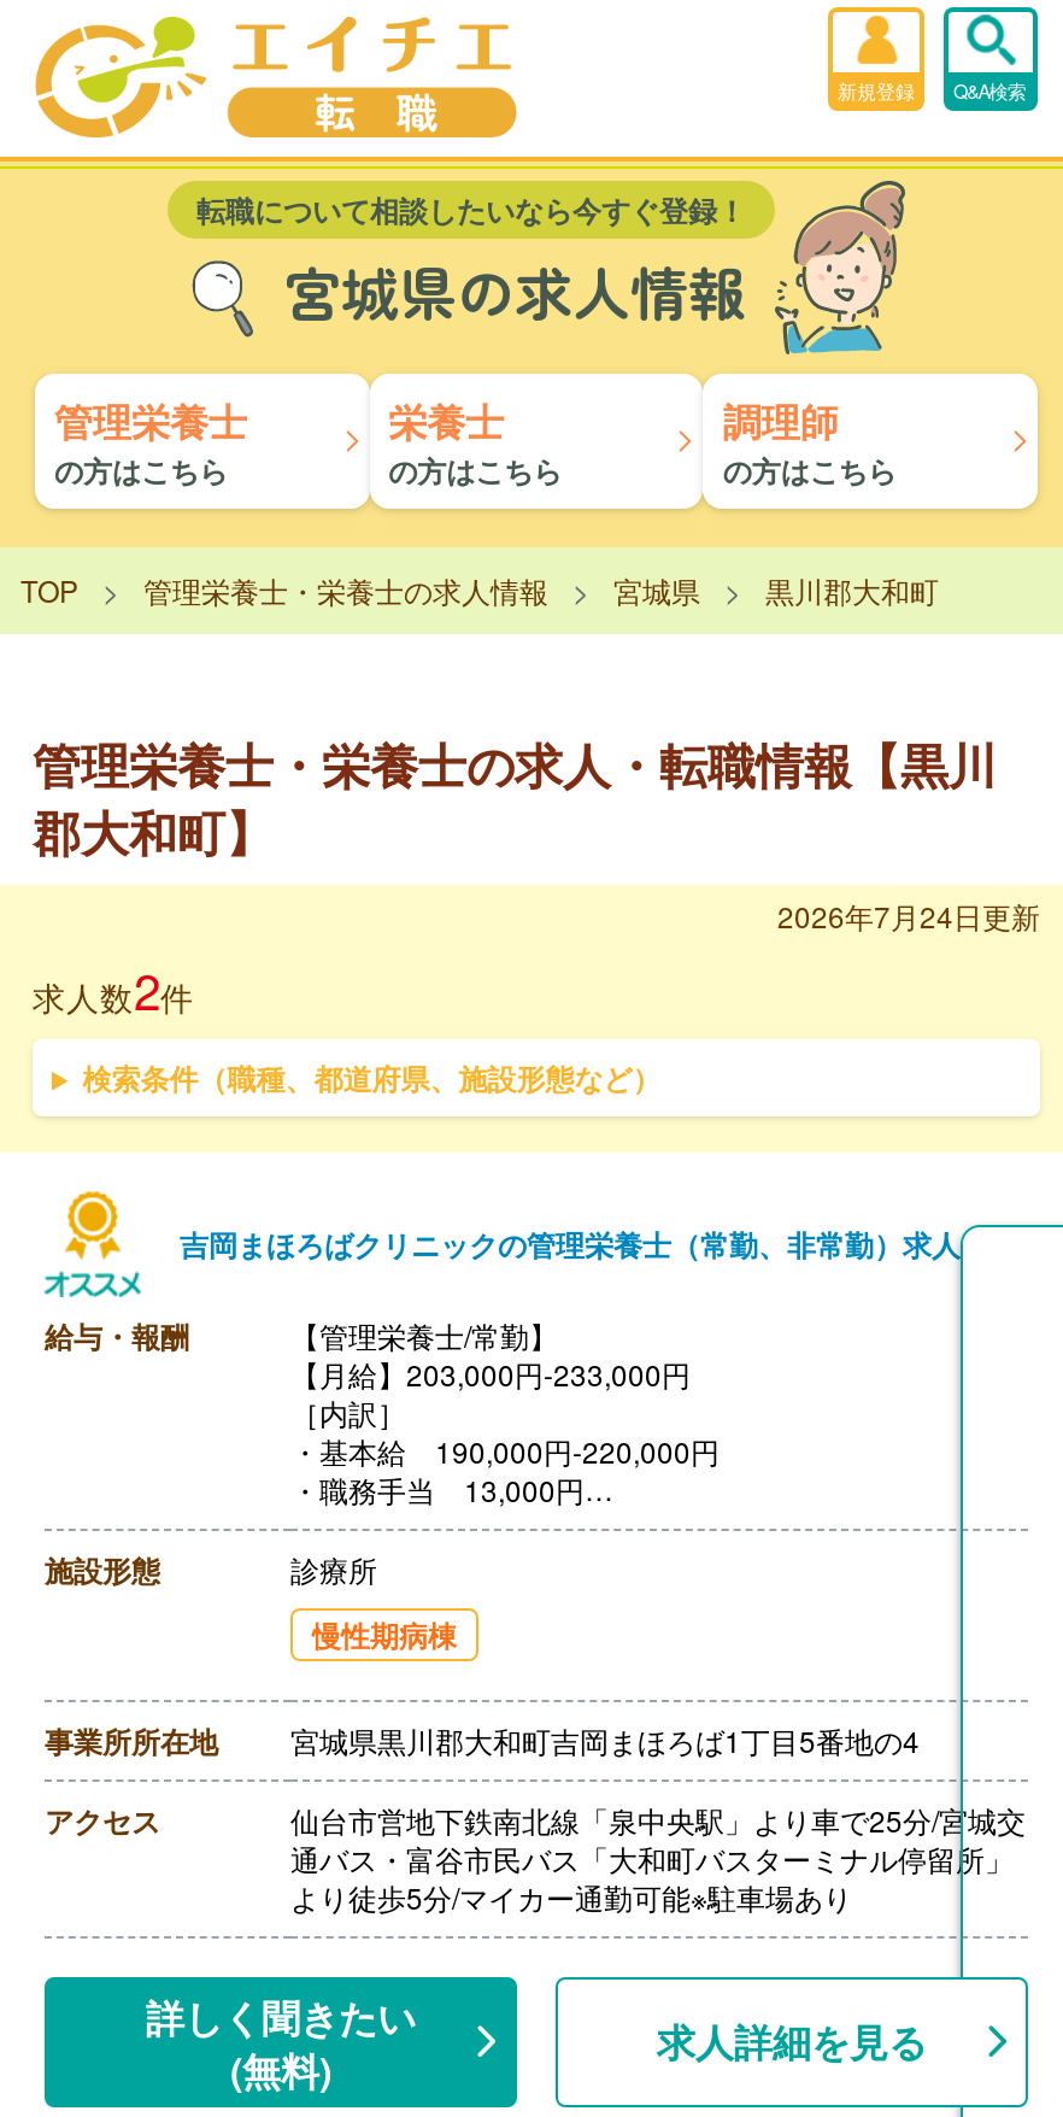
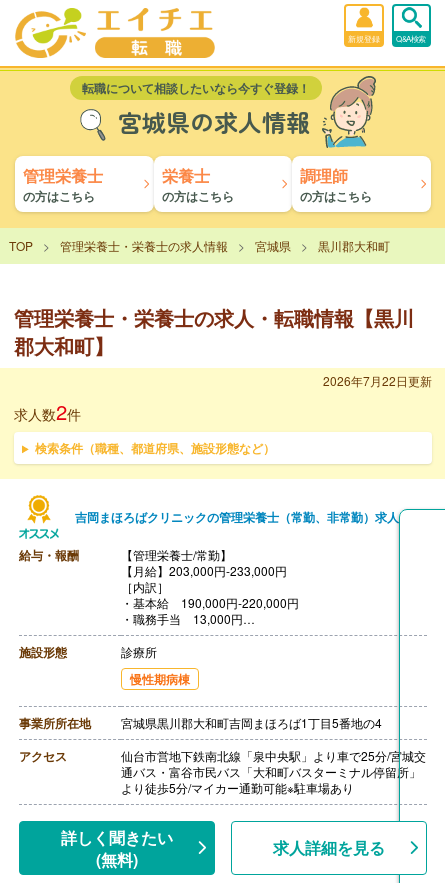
[777,895,1040,936] 2026年7月24日更新 -> [323,372,432,389] 2026年7月22日更新

